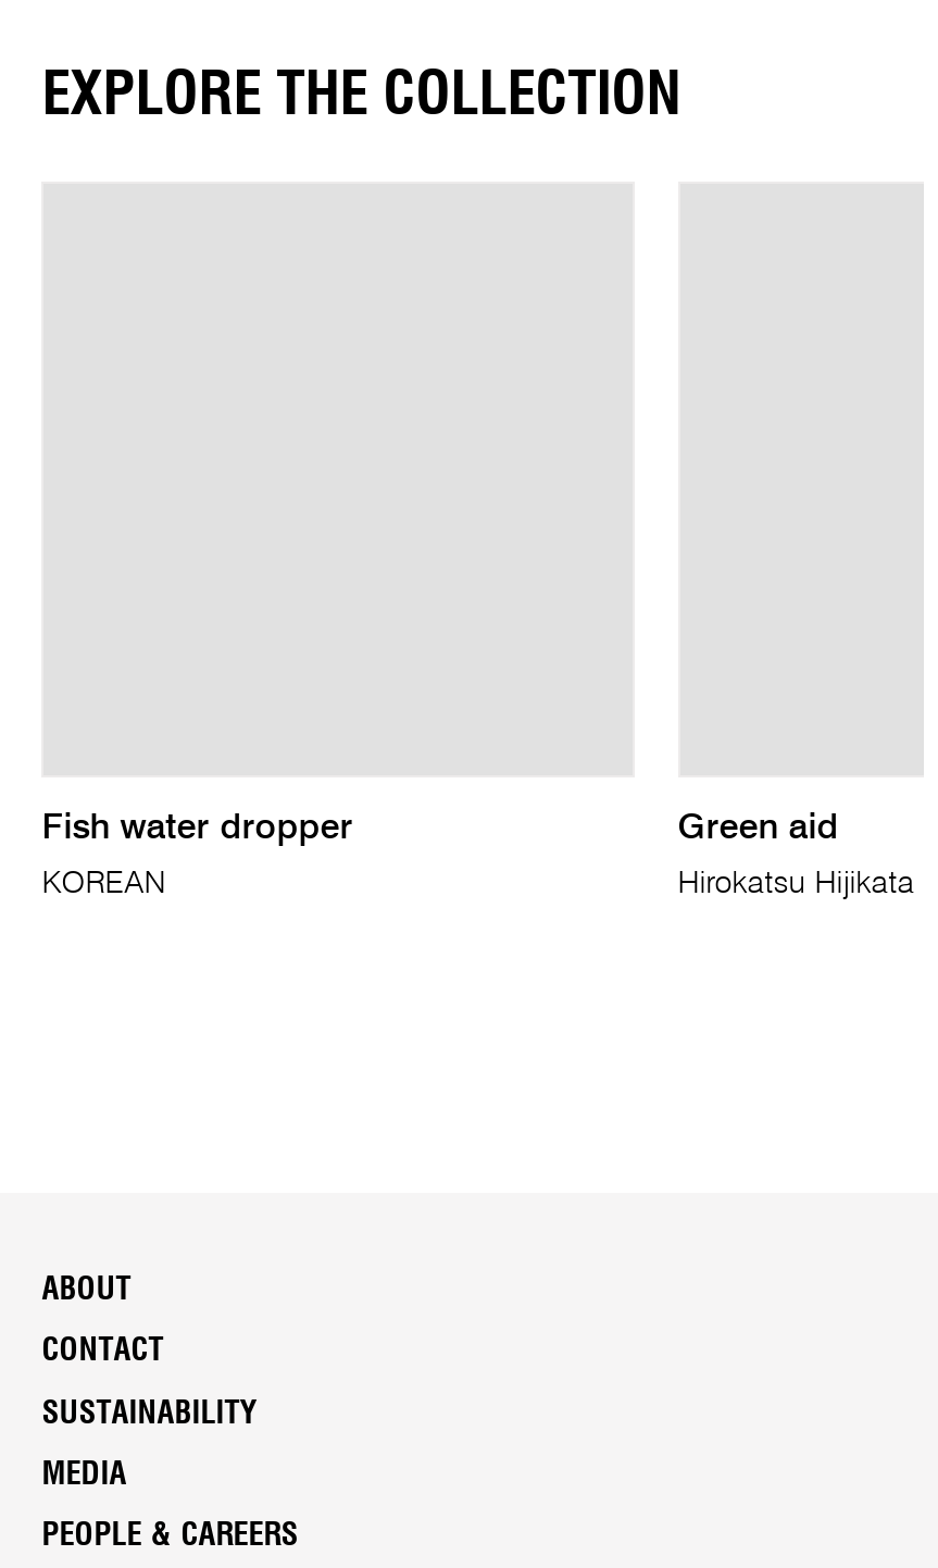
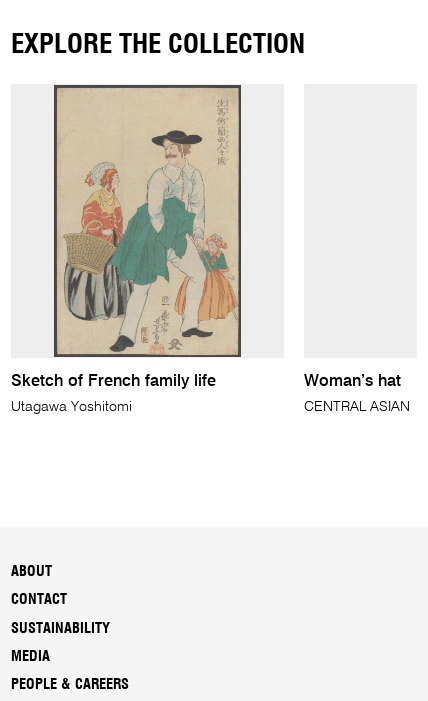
none -> [53,84,242,358] [image]
[42,813,353,848] Fish water dropper -> [11,374,216,390] Sketch of French family life
[678,813,839,848] Green aid -> [304,374,401,390] Woman’s hat
[42,870,166,900] KOREAN -> [11,400,132,414] Utagawa Yoshitomi
[678,870,915,900] Hirokatsu Hijikata -> [304,400,410,414] CENTRAL ASIAN

